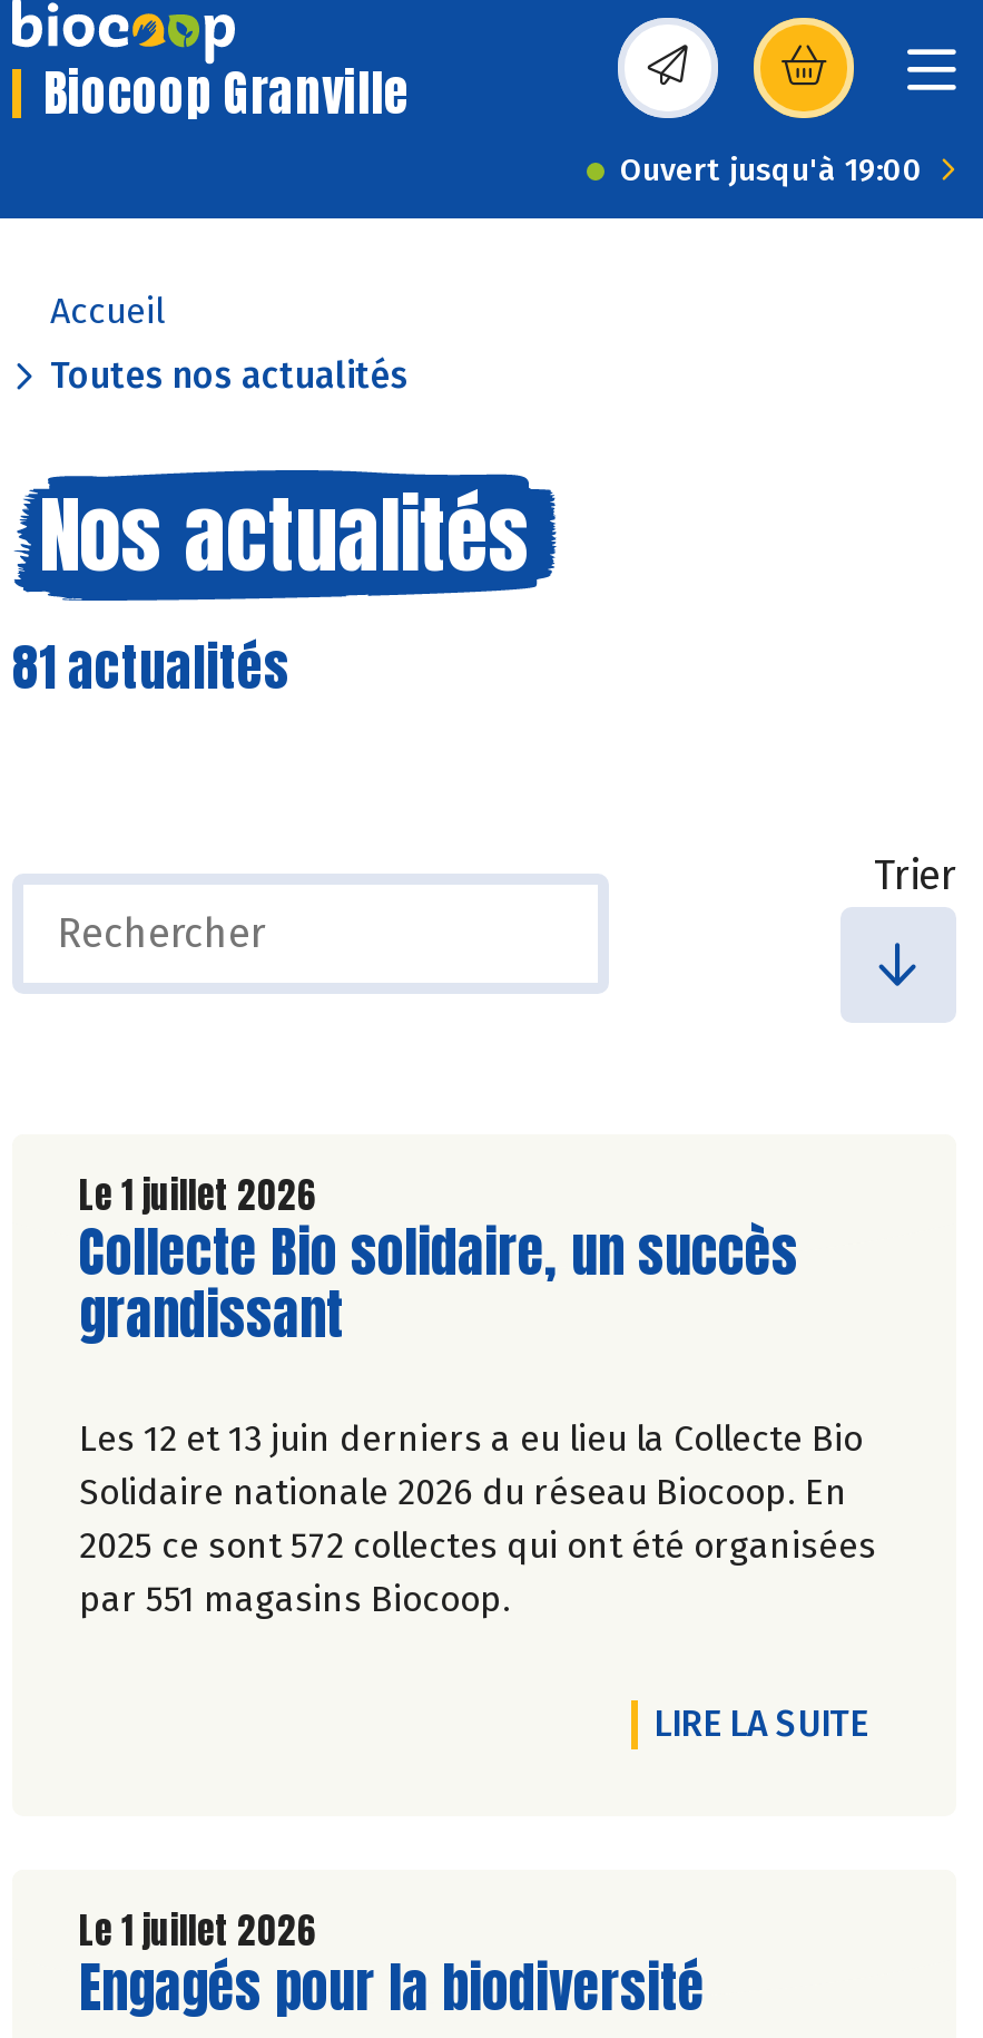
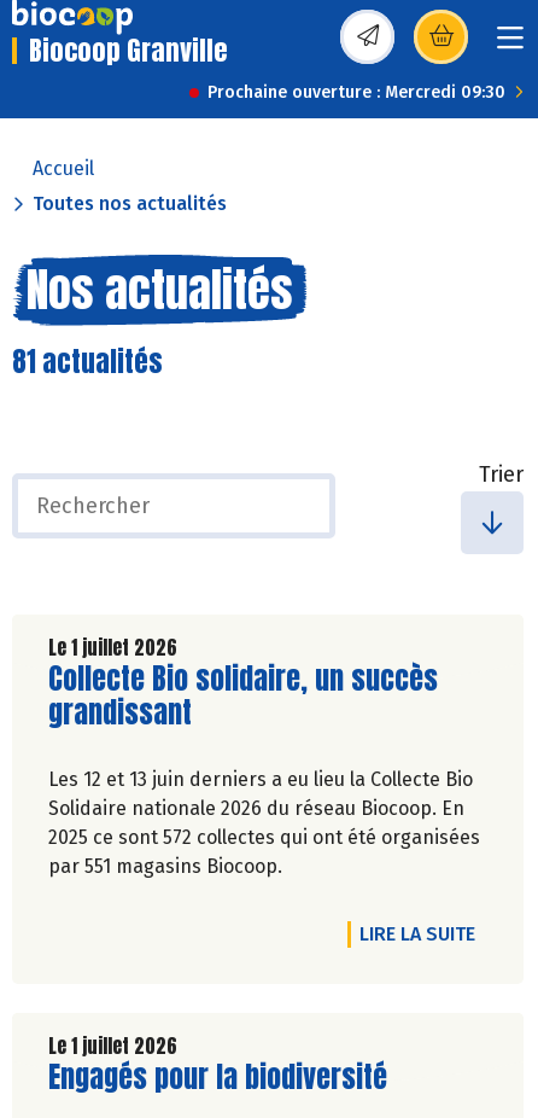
[620,152,923,189] Ouvert jusqu'à 19:00 -> [207,82,505,103] Prochaine ouverture : Mercredi 09:30

